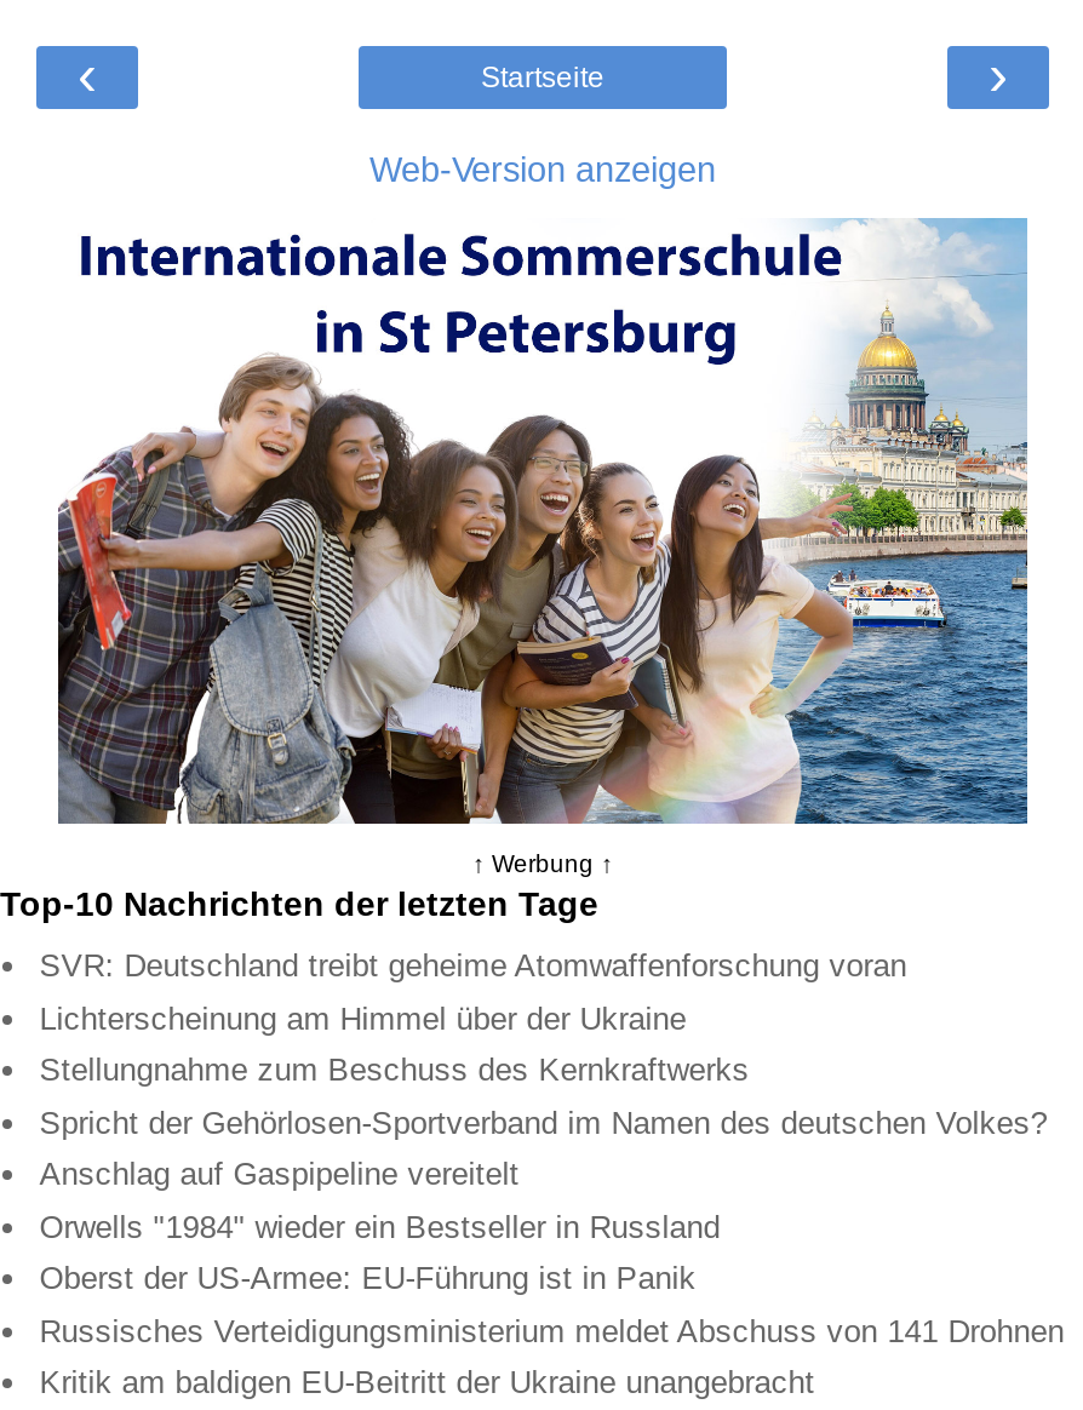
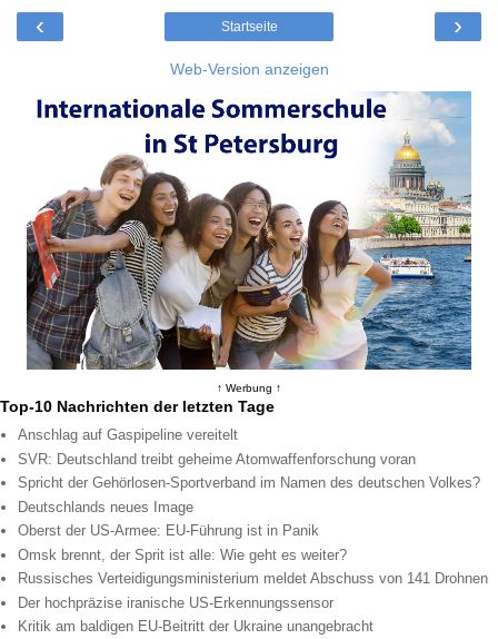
moved [39,948,1047,1141] -> [18,451,480,491]: SVR: Deutschland treibt geheime Atomwaffenforschung voran | Spricht der Gehörlosen-Sportverband im Namen des deutschen Volkes?
[39,1001,749,1089] Lichterscheinung am Himmel über der Ukraine | Stellungnahme zum Beschuss des Kernkraftwerks -> none
moved [39,1157,519,1193] -> [18,427,238,444]: Anschlag auf Gaspipeline vereitelt
[39,1209,720,1245] Orwells "1984" wieder ein Bestseller in Russland -> [18,499,194,515] Deutschlands neues Image
moved [39,1261,696,1297] -> [18,523,319,539]: Oberst der US-Armee: EU-Führung ist in Panik
none -> [18,547,347,563] Omsk brennt, der Sprit ist alle: Wie geht es weiter?
moved [39,1313,1064,1349] -> [18,571,488,587]: Russisches Verteidigungsministerium meldet Abschuss von 141 Drohnen
none -> [18,594,334,611] Der hochpräzise iranische US-Erkennungssensor

